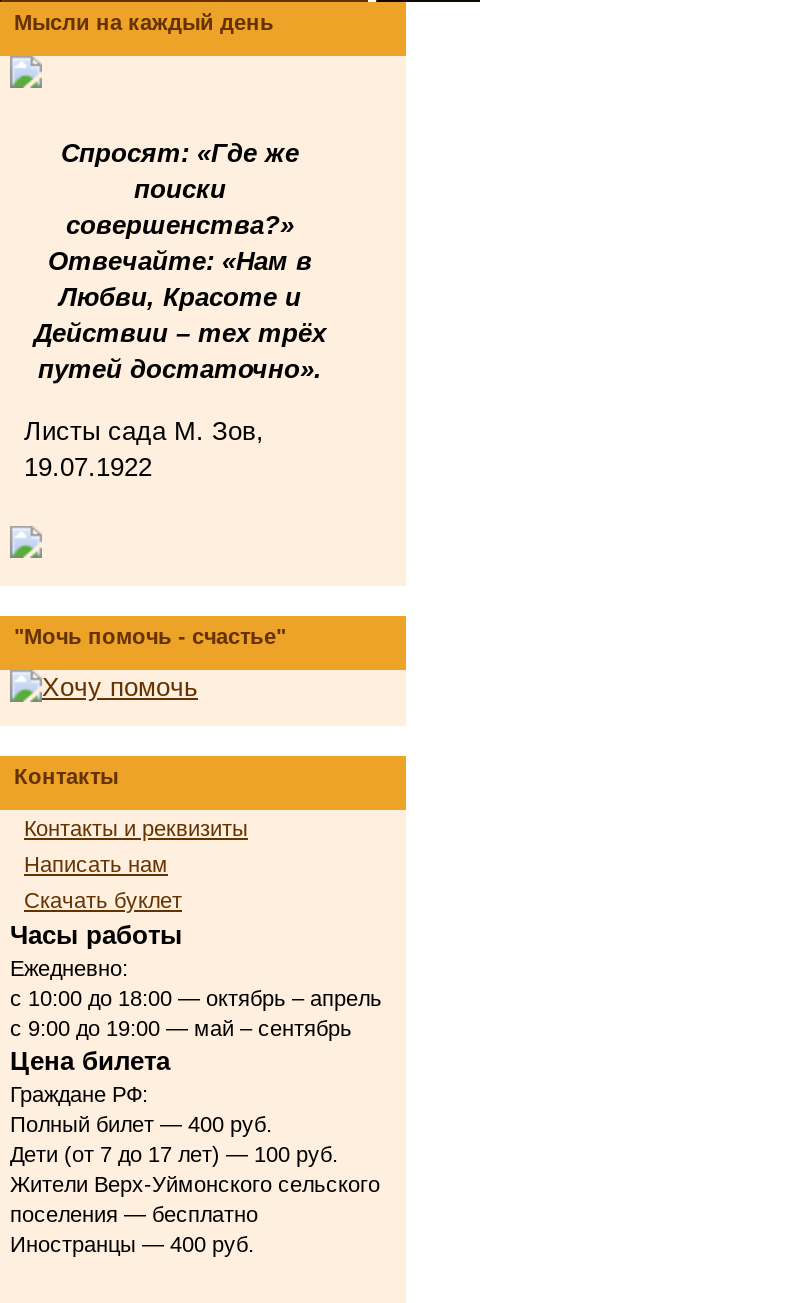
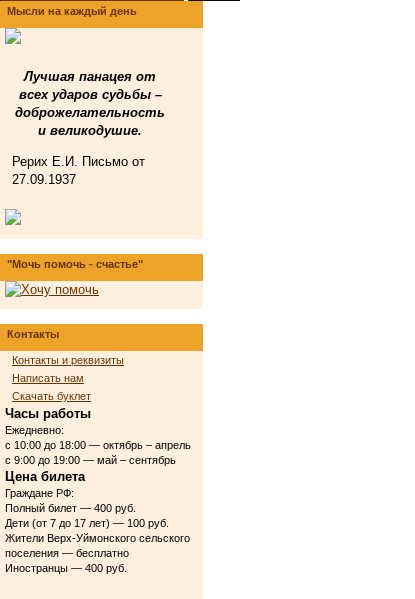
[34,138,326,384] Спросят: «Где же | поиски | совершенства?» | Отвечайте: «Нам в | Любви, Красоте и | Действии – тех трёх | путей достаточно». -> [15,69,165,138] Лучшая панацея от | всех ударов судьбы – | доброжелательность | и великодушие.
[24,416,264,482] Листы сада М. Зов, | 19.07.1922 -> [12,154,145,187] Рерих Е.И. Письмо от | 27.09.1937

